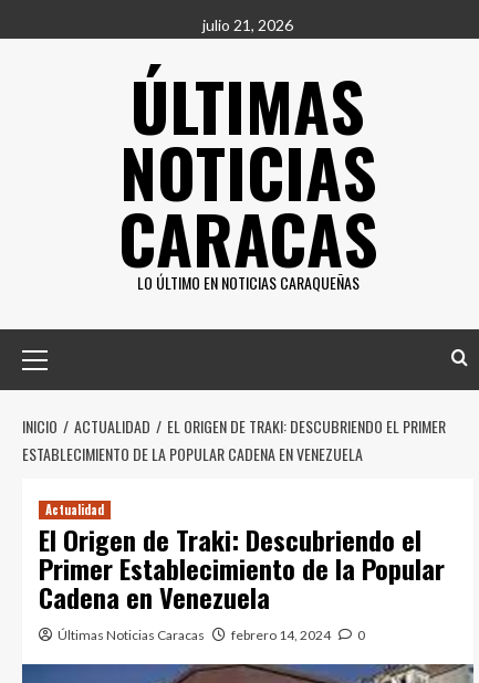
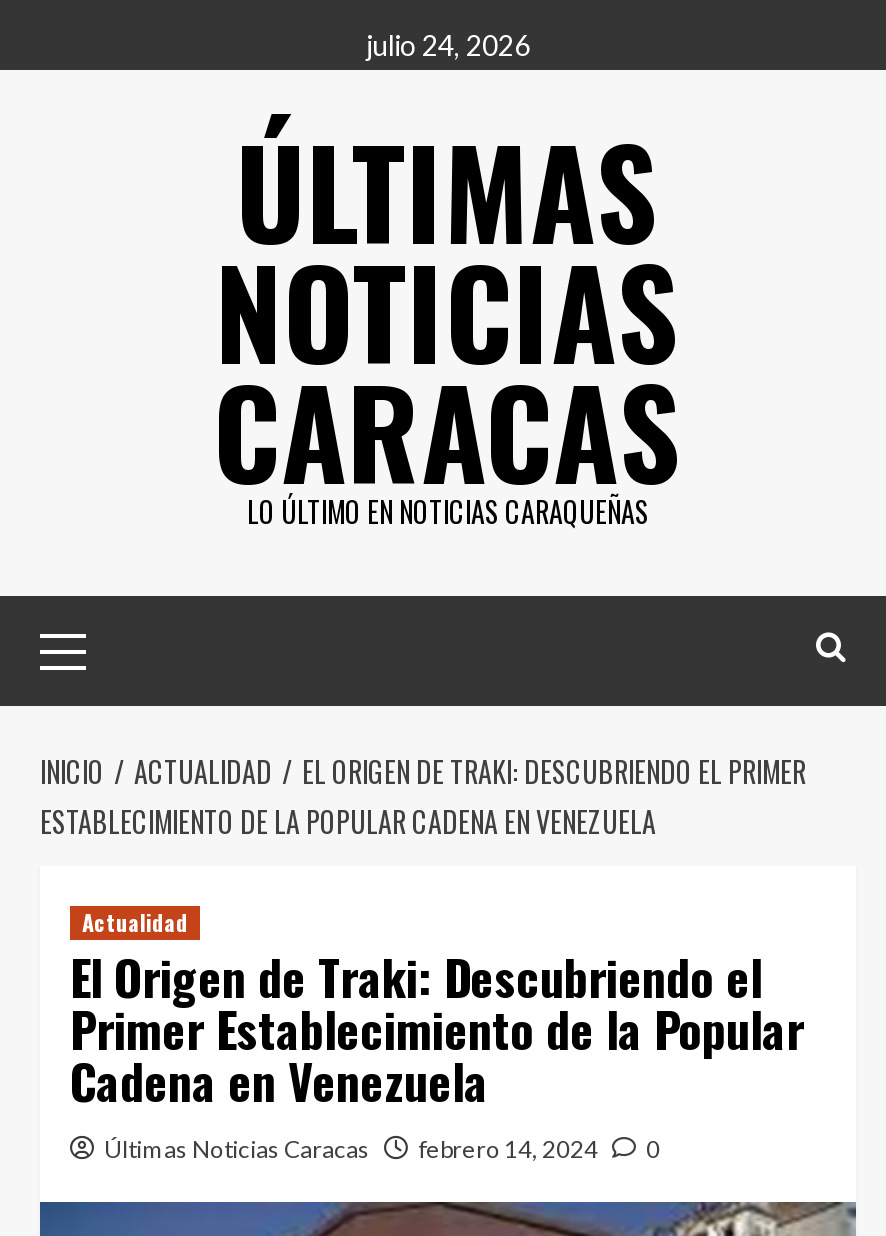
[202,15,293,34] julio 21, 2026 -> [366,28,530,62] julio 24, 2026

